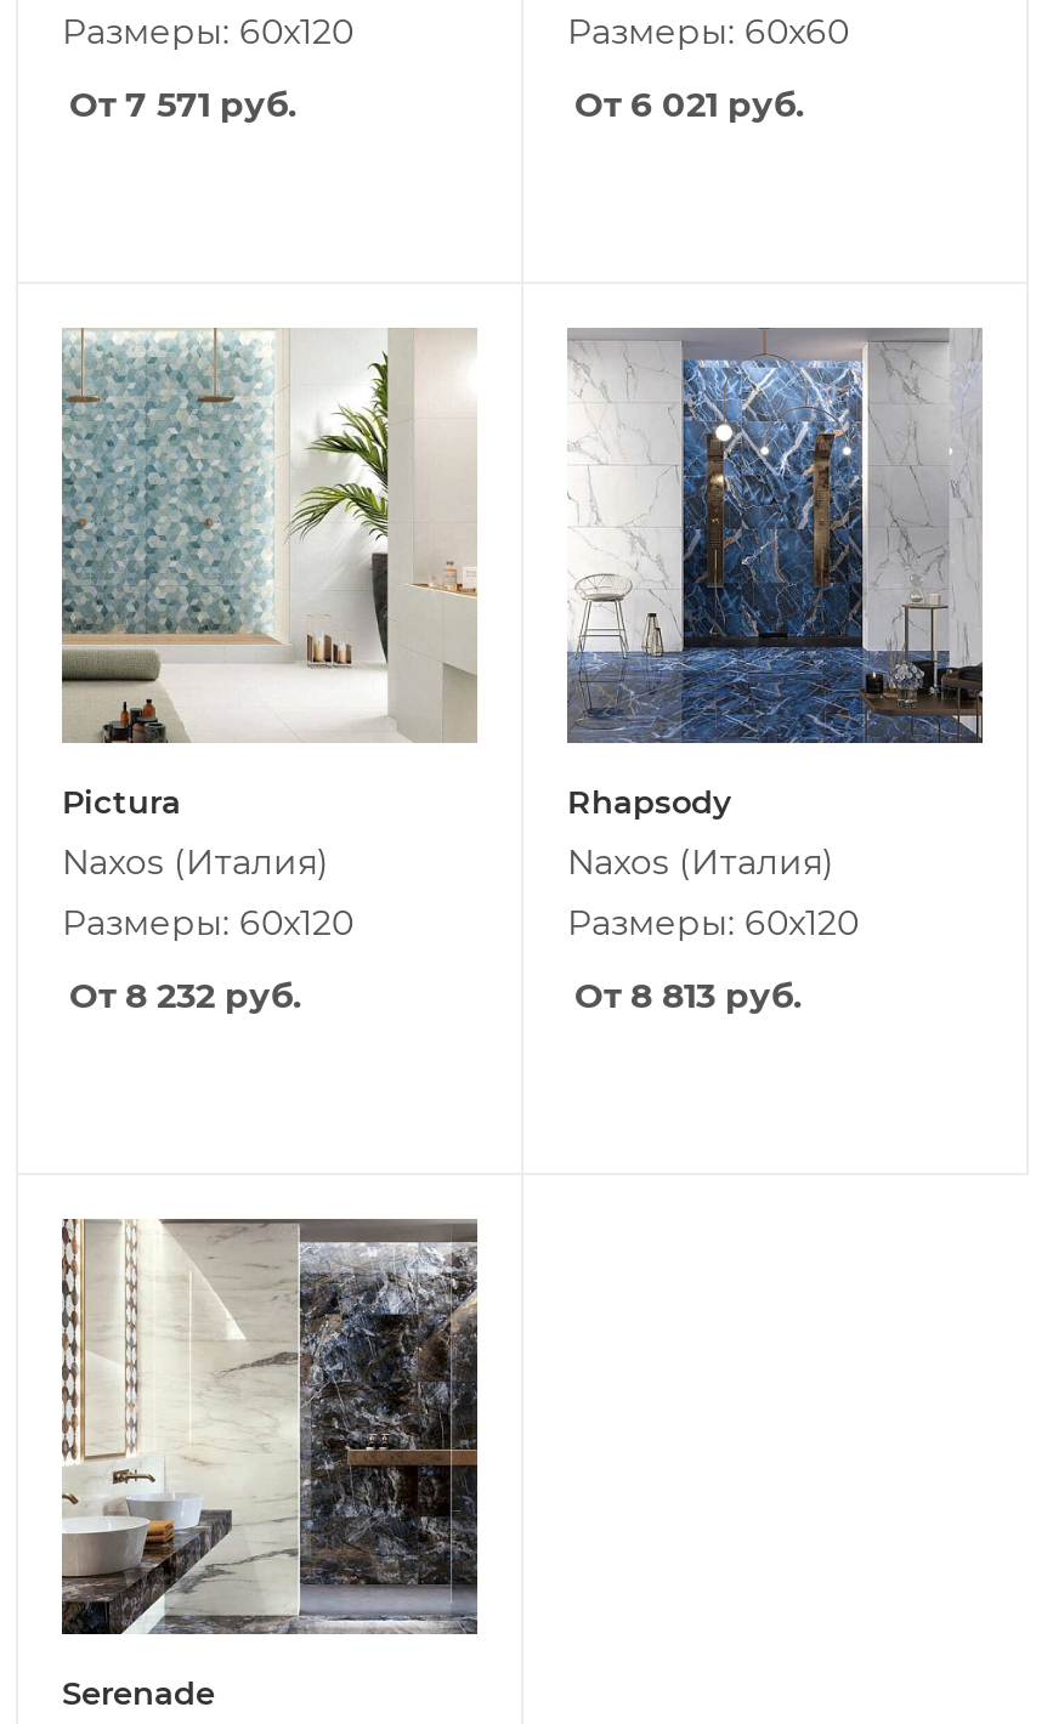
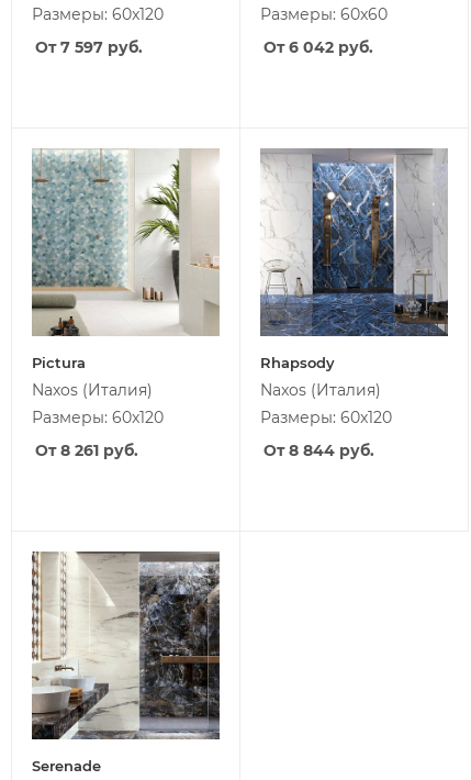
[69,83,298,126] От 7 571 руб. -> [35,37,143,57] От 7 597 руб.
[574,83,805,126] От 6 021 руб. -> [263,37,373,57] От 6 042 руб.
[69,974,302,1017] От 8 232 руб. -> [35,441,138,460] От 8 261 руб.
[574,974,803,1017] От 8 813 руб. -> [263,441,374,460] От 8 844 руб.

